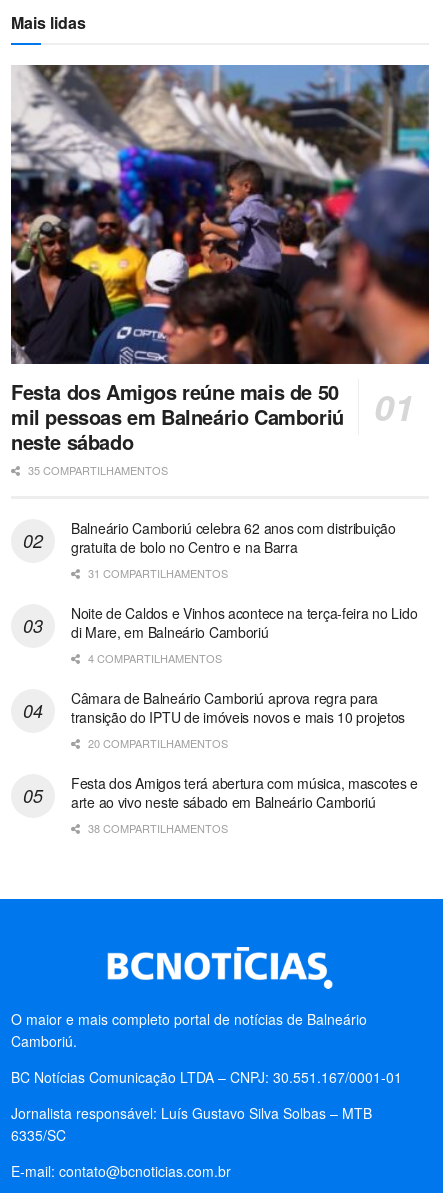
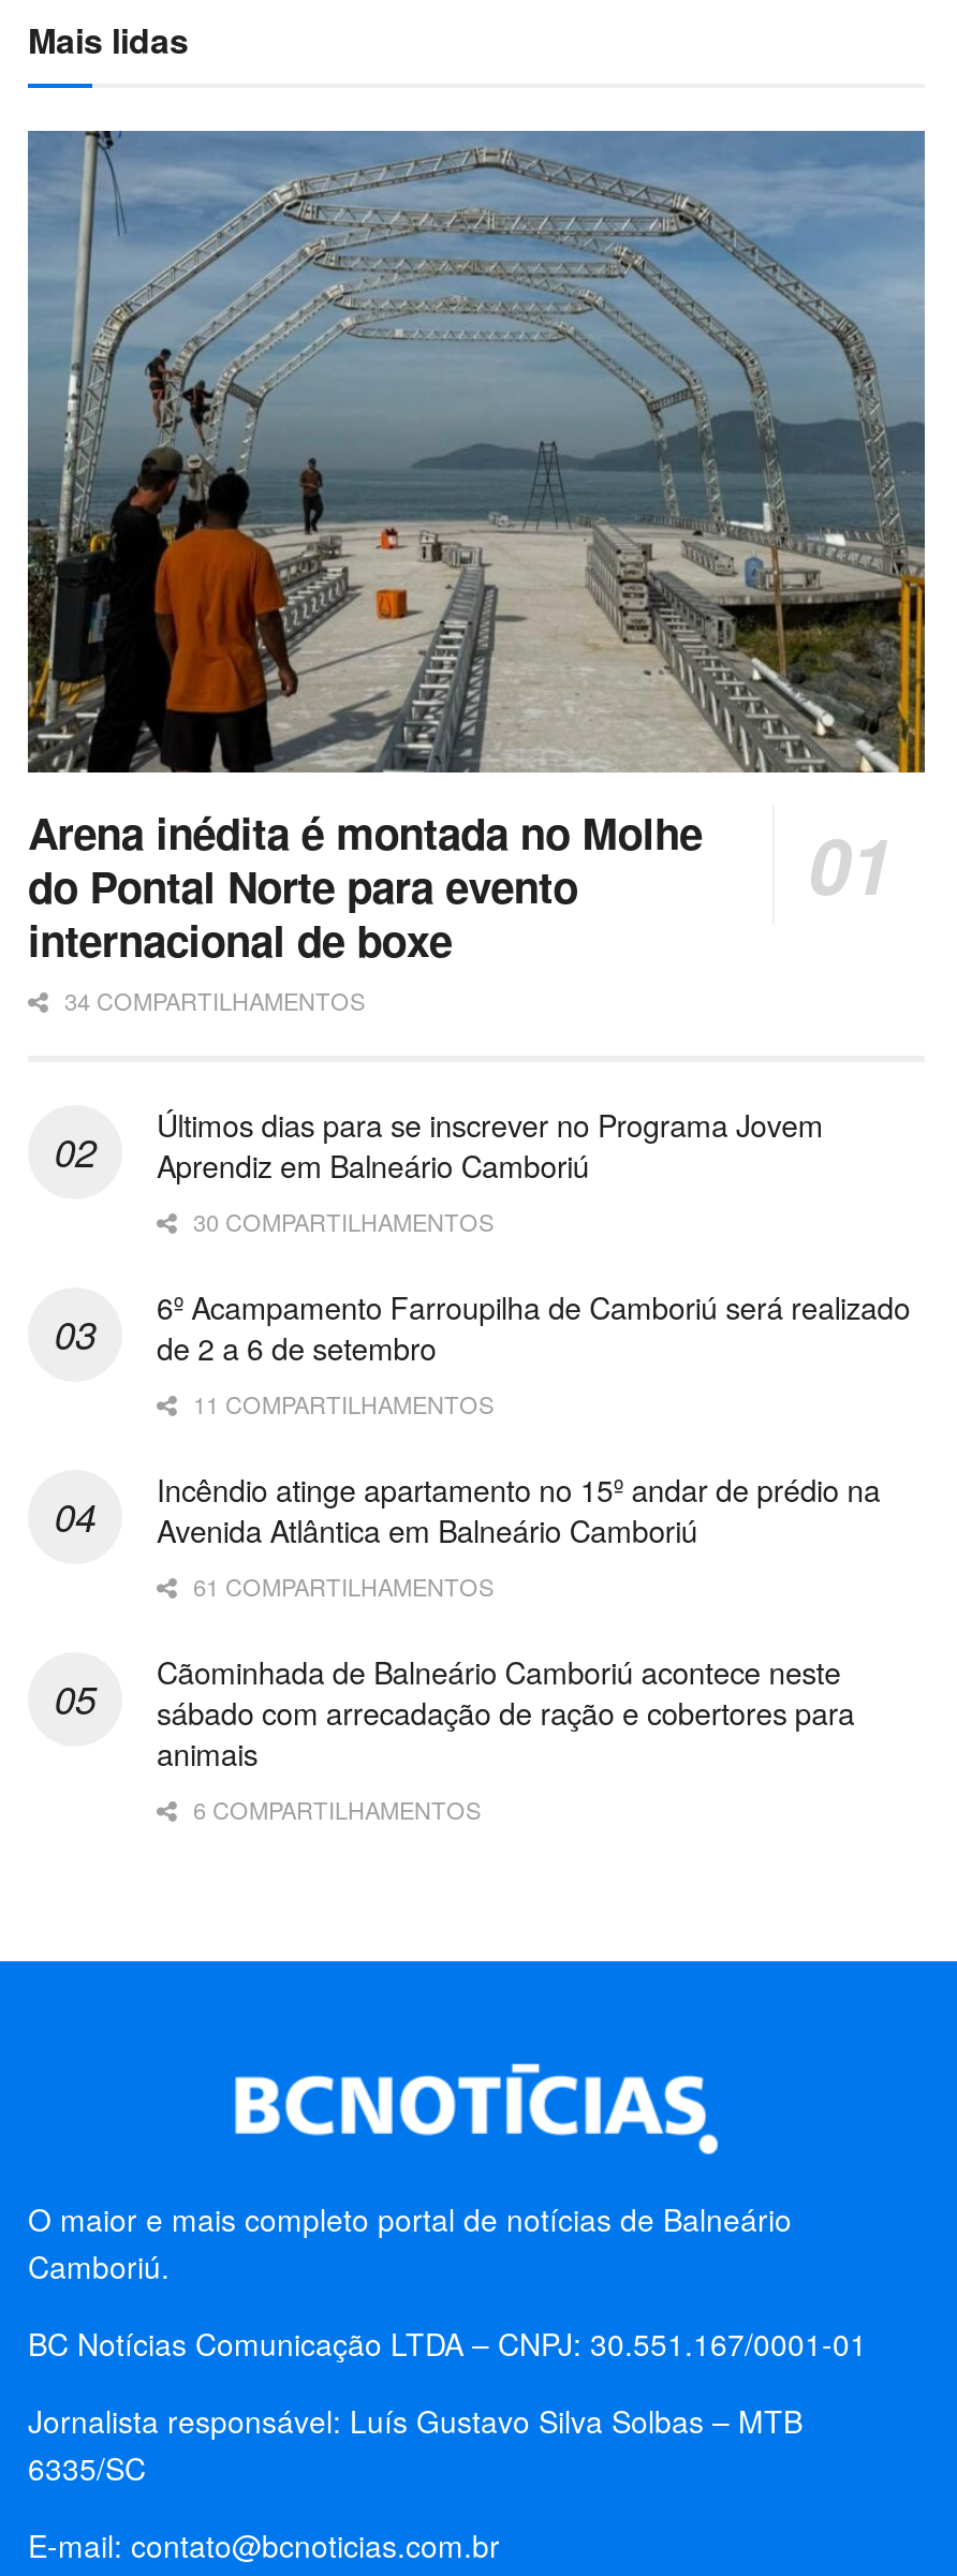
[10,64,430,478] [image] | Festa dos Amigos reúne mais de 50 | mil pessoas em Balneário Camboriú | neste sábado | 35 COMPARTILHAMENTOS -> [26,129,927,1018] [image] | Arena inédita é montada no Molhe | do Pontal Norte para evento | internacional de boxe | 34 COMPARTILHAMENTOS
[71,518,396,581] Balneário Camboriú celebra 62 anos com distribuição | gratuita de bolo no Centro e na Barra | 31 COMPARTILHAMENTOS -> [157,1103,823,1239] Últimos dias para se inscrever no Programa Jovem | Aprendiz em Balneário Camboriú | 30 COMPARTILHAMENTOS
[71,603,417,666] Noite de Caldos e Vinhos acontece na terça-feira no Lido | di Mare, em Balneário Camboriú | 4 COMPARTILHAMENTOS -> [157,1286,910,1421] 6º Acampamento Farroupilha de Camboriú será realizado | de 2 a 6 de setembro | 11 COMPARTILHAMENTOS
[71,688,405,751] Câmara de Balneário Camboriú aprova regra para | transição do IPTU de imóveis novos e mais 10 projetos | 20 COMPARTILHAMENTOS -> [157,1468,880,1603] Incêndio atinge apartamento no 15º andar de prédio na | Avenida Atlântica em Balneário Camboriú | 61 COMPARTILHAMENTOS
[71,773,418,836] Festa dos Amigos terá abertura com música, mascotes e | arte ao vivo neste sábado em Balneário Camboriú | 38 COMPARTILHAMENTOS -> [157,1651,855,1826] Cãominhada de Balneário Camboriú acontece neste | sábado com arrecadação de ração e cobertores para | animais | 6 COMPARTILHAMENTOS

